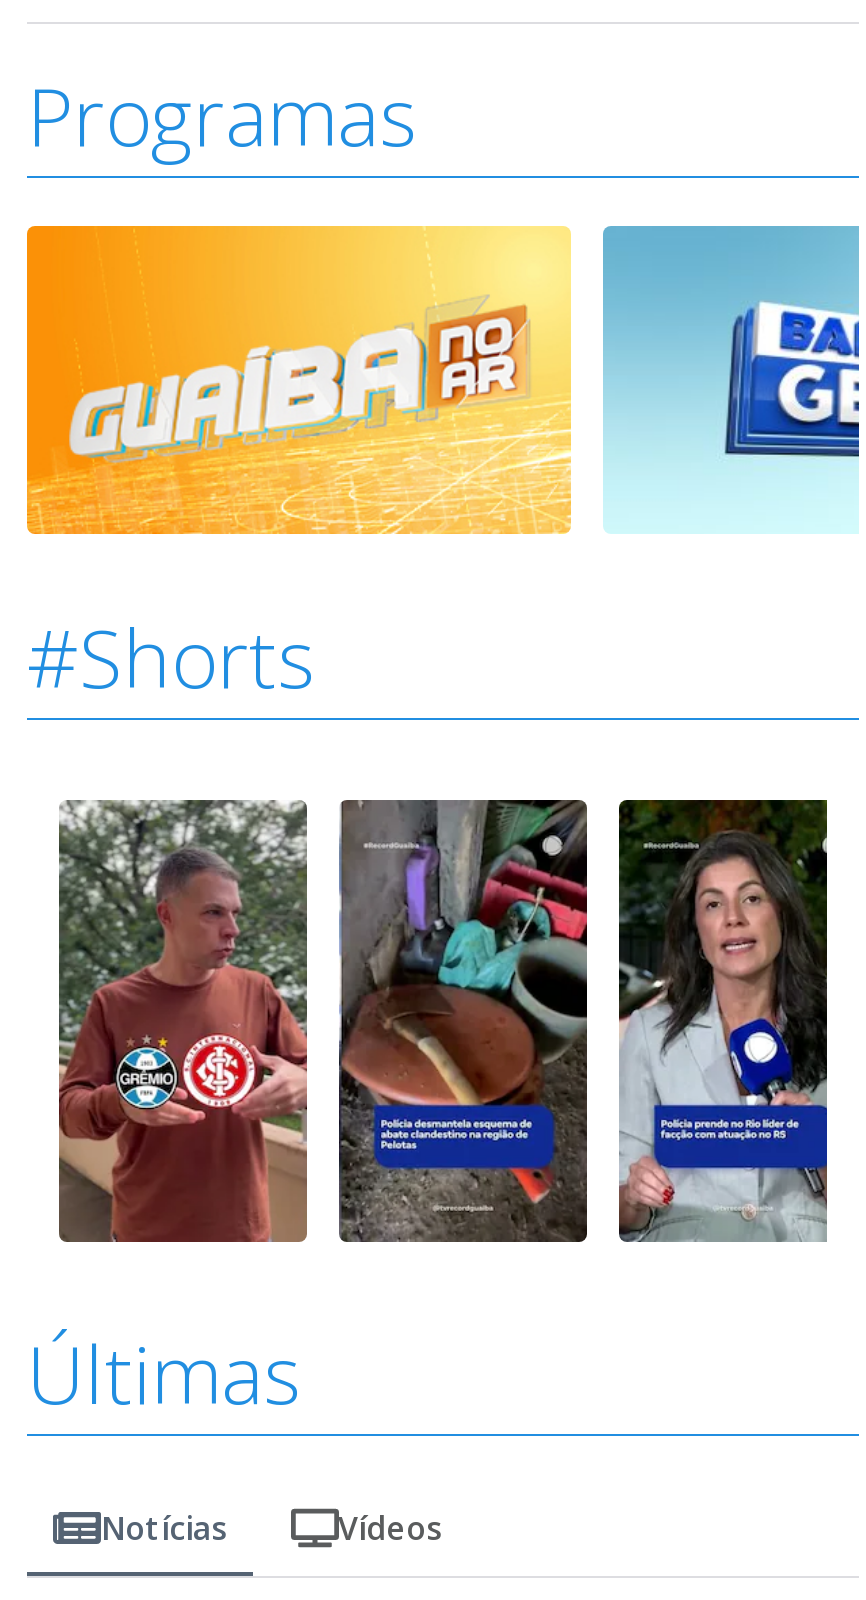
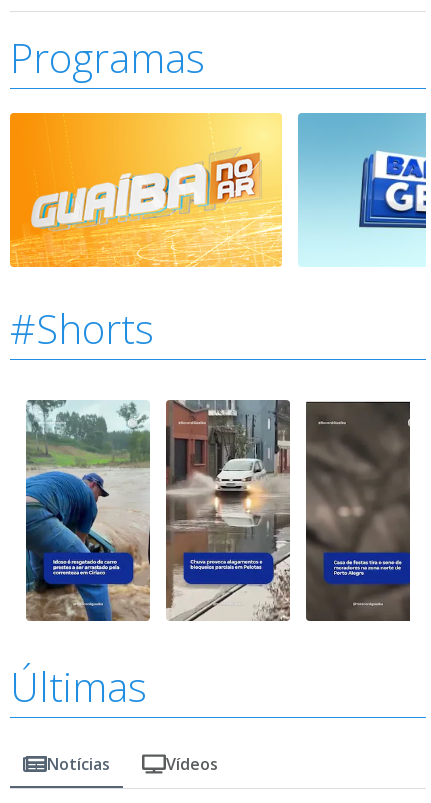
[57,798,309,1242] [image] -> [25,400,151,622] [image]
[337,800,589,1244] [image] -> [165,400,291,621] [image]
[617,798,827,1242] [image] -> [305,400,410,622] [image]

